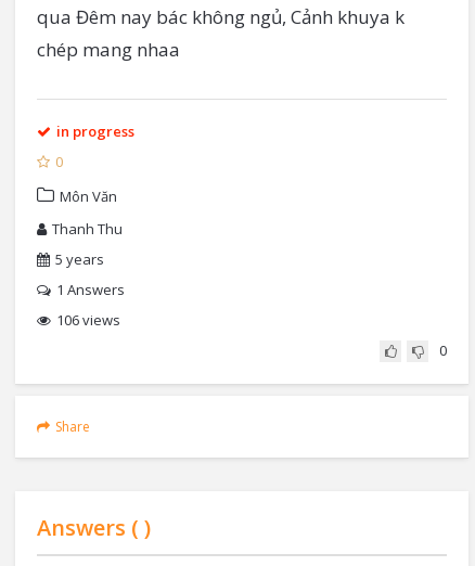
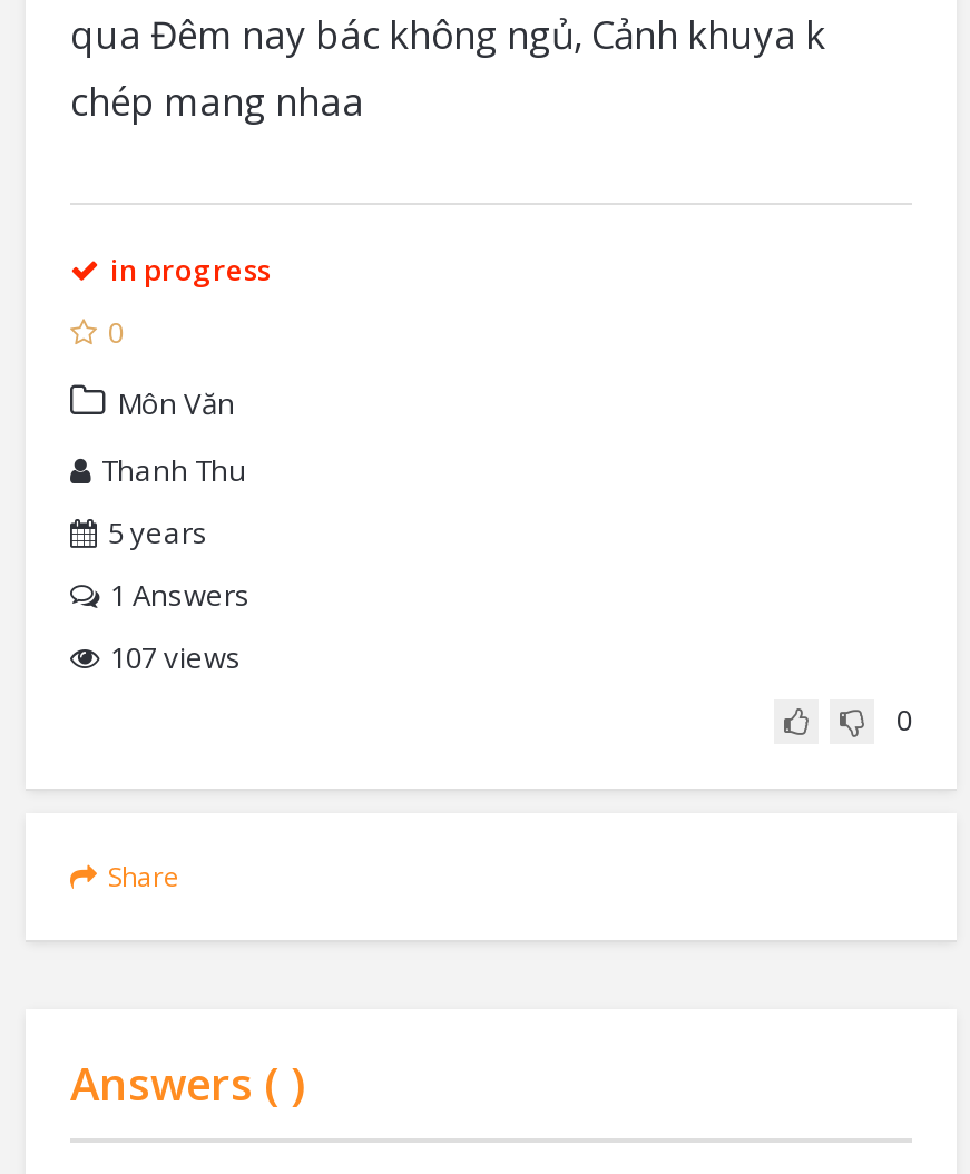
[56,310,120,330] 106 views -> [110,637,242,677] 107 views

